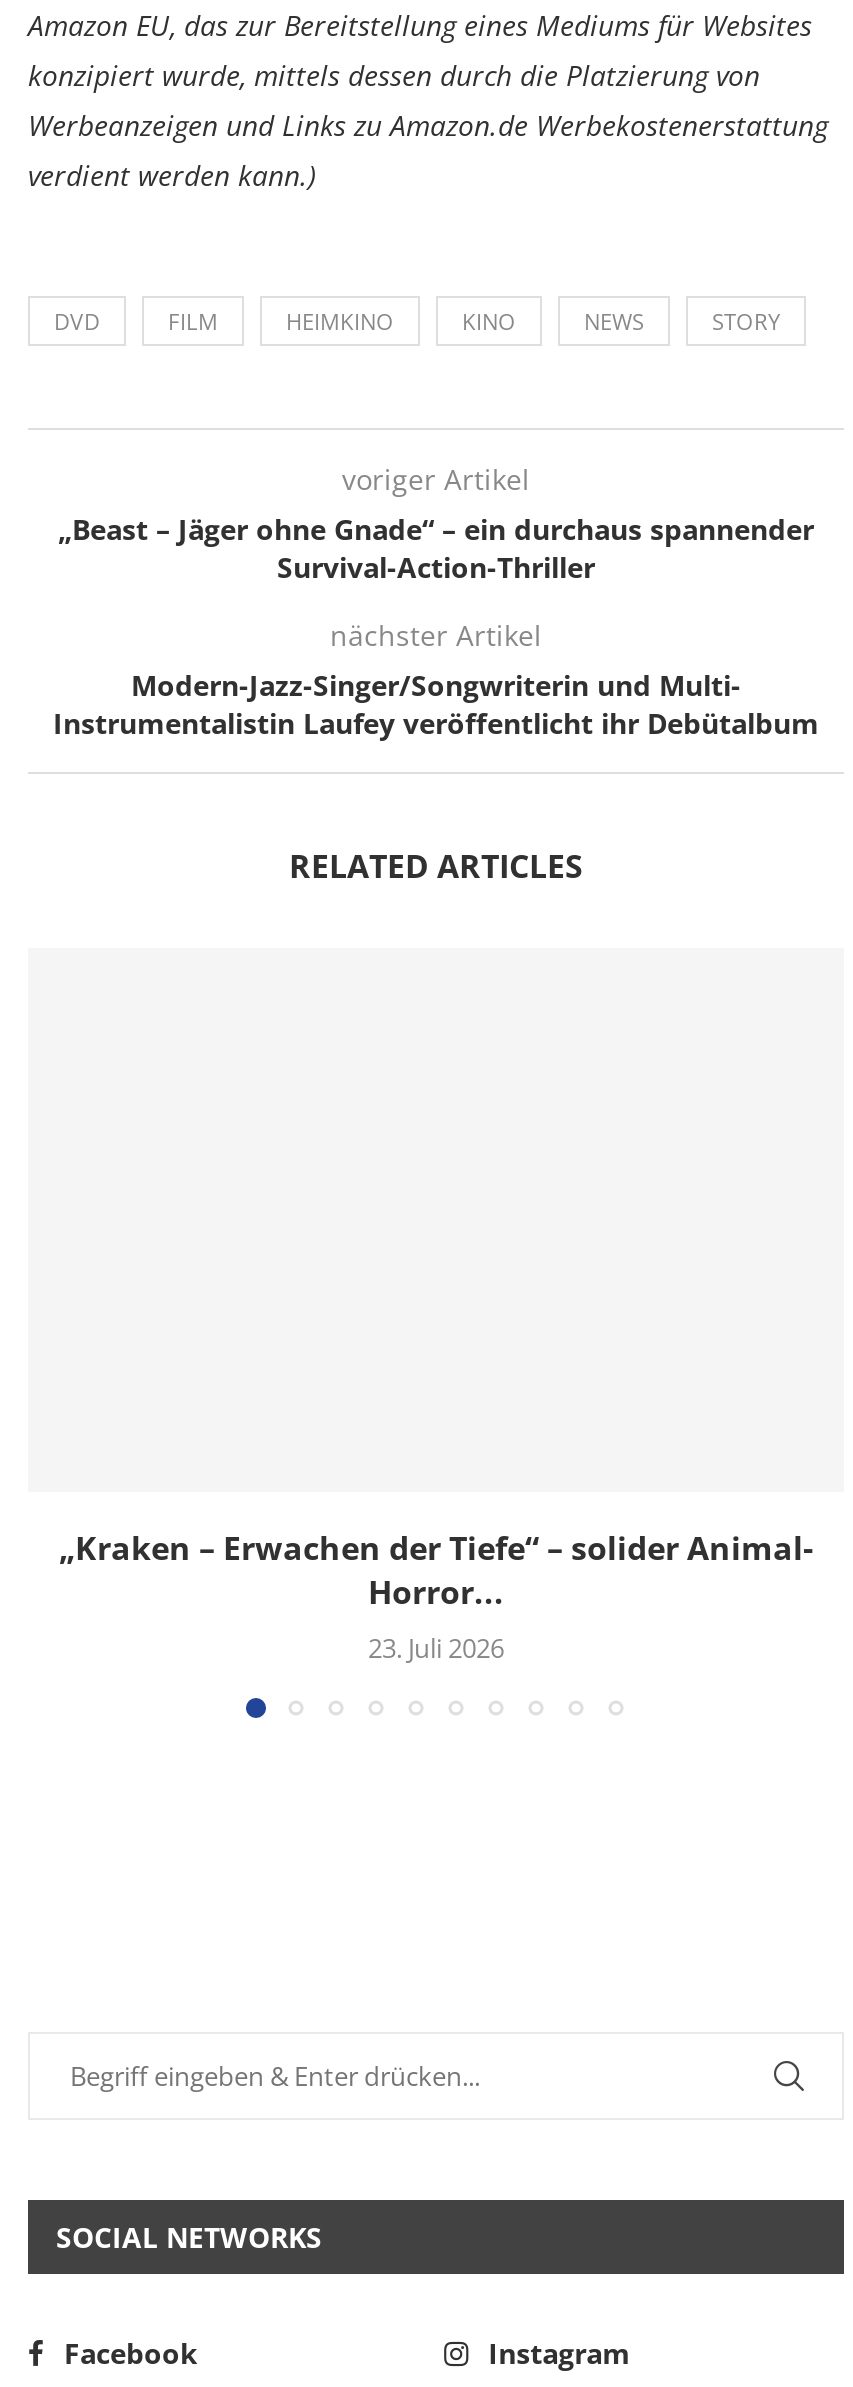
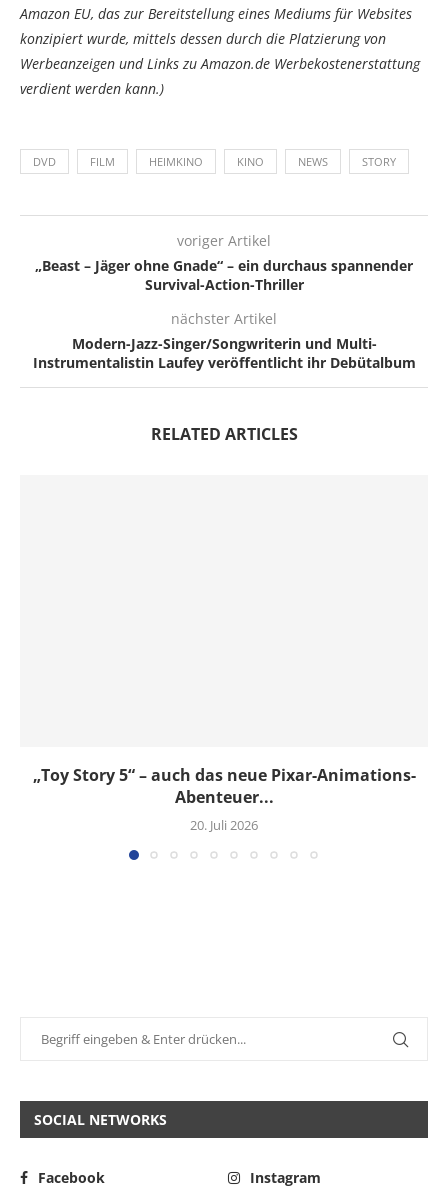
[59,1527,813,1667] „Kraken – Erwachen der Tiefe“ – solider Animal- | Horror... | 23. Juli 2026 -> [32,764,415,834] „Toy Story 5“ – auch das neue Pixar-Animations- | Abenteuer... | 20. Juli 2026

